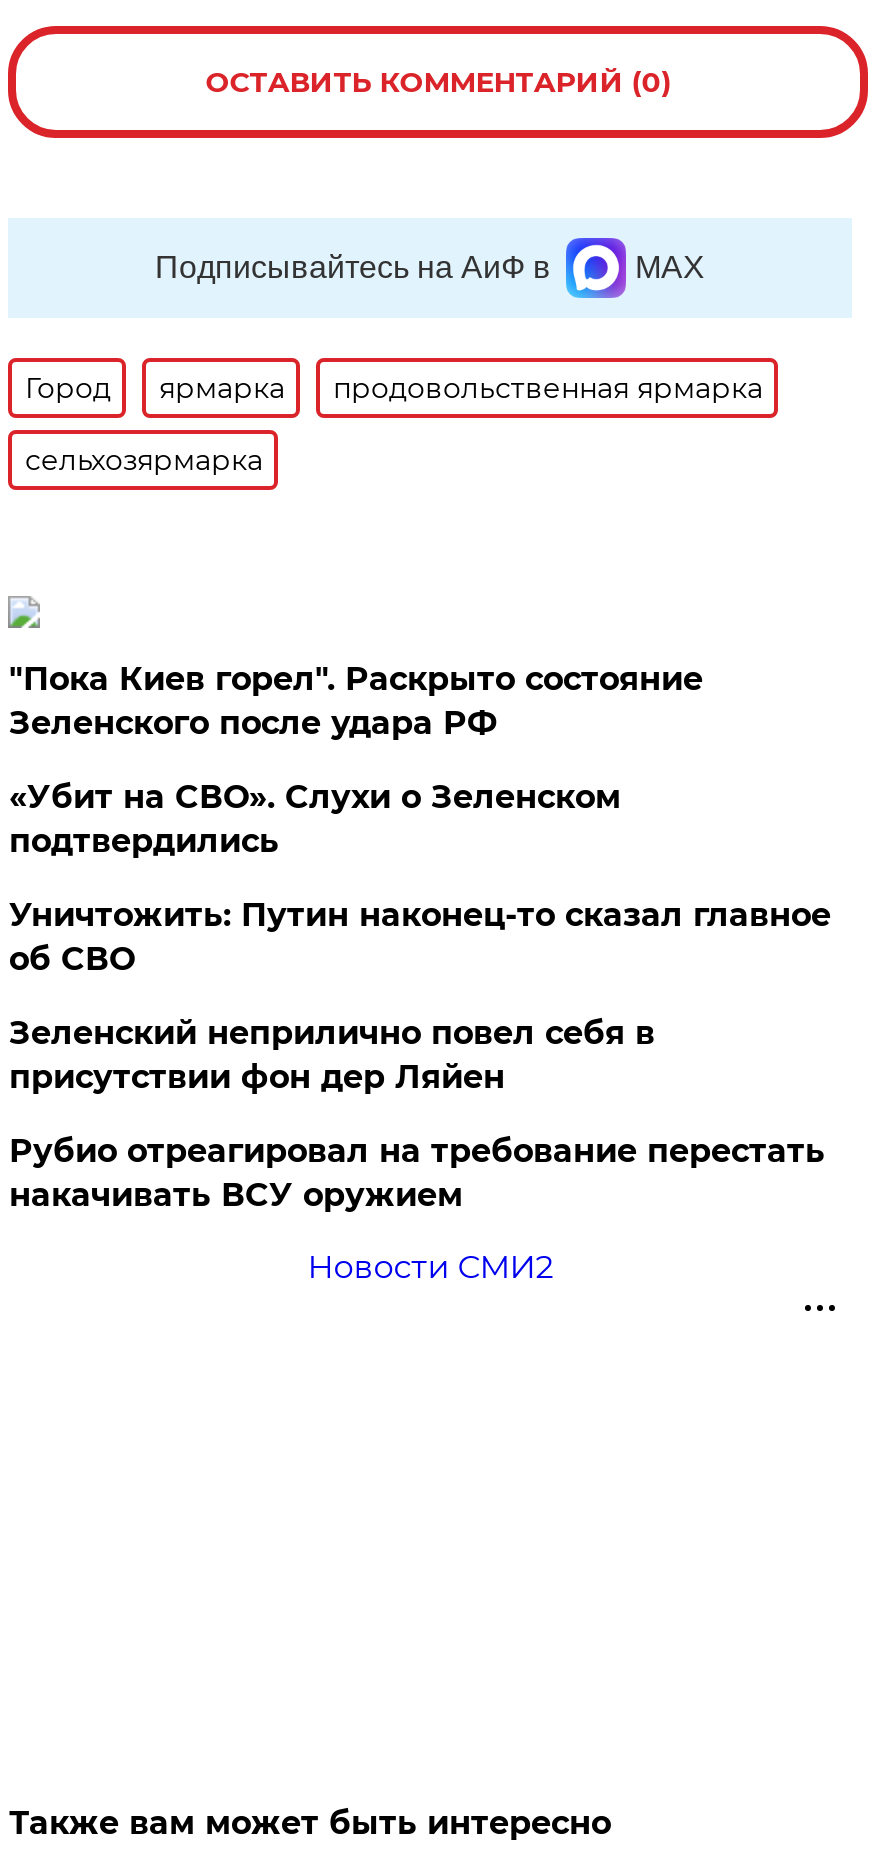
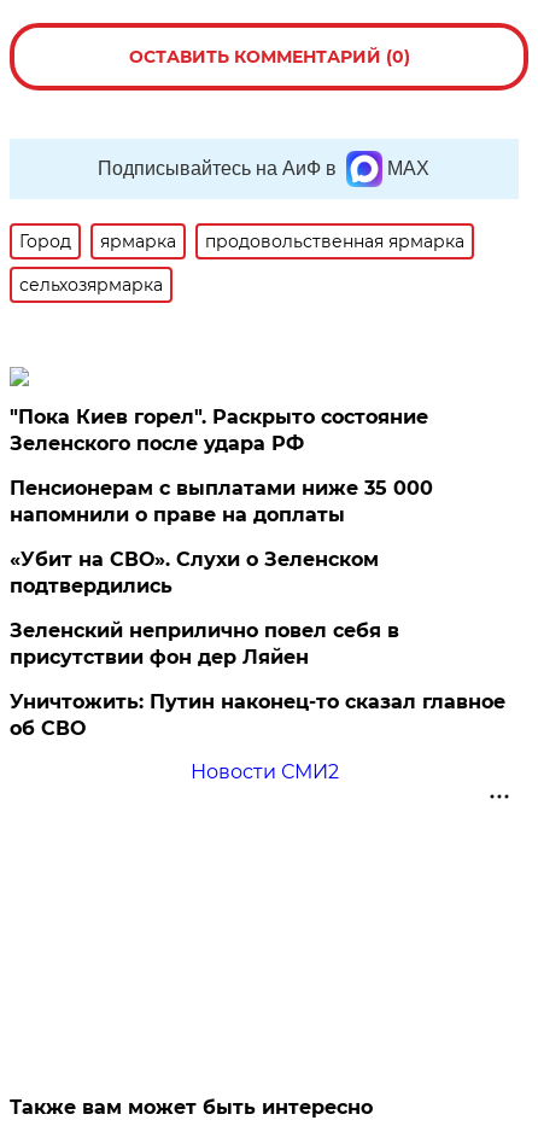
none -> [10,477,434,526] Пенсионерам с выплатами ниже 35 000 | напомнили о праве на доплаты
moved [9,778,621,860] -> [10,548,379,597]: «Убит на СВО». Слухи о Зеленском | подтвердились
moved [9,896,831,978] -> [10,690,506,740]: Уничтожить: Путин наконец-то сказал главное | об СВО
[9,1132,825,1214] Рубио отреагировал на требование перестать | накачивать ВСУ оружием -> none

